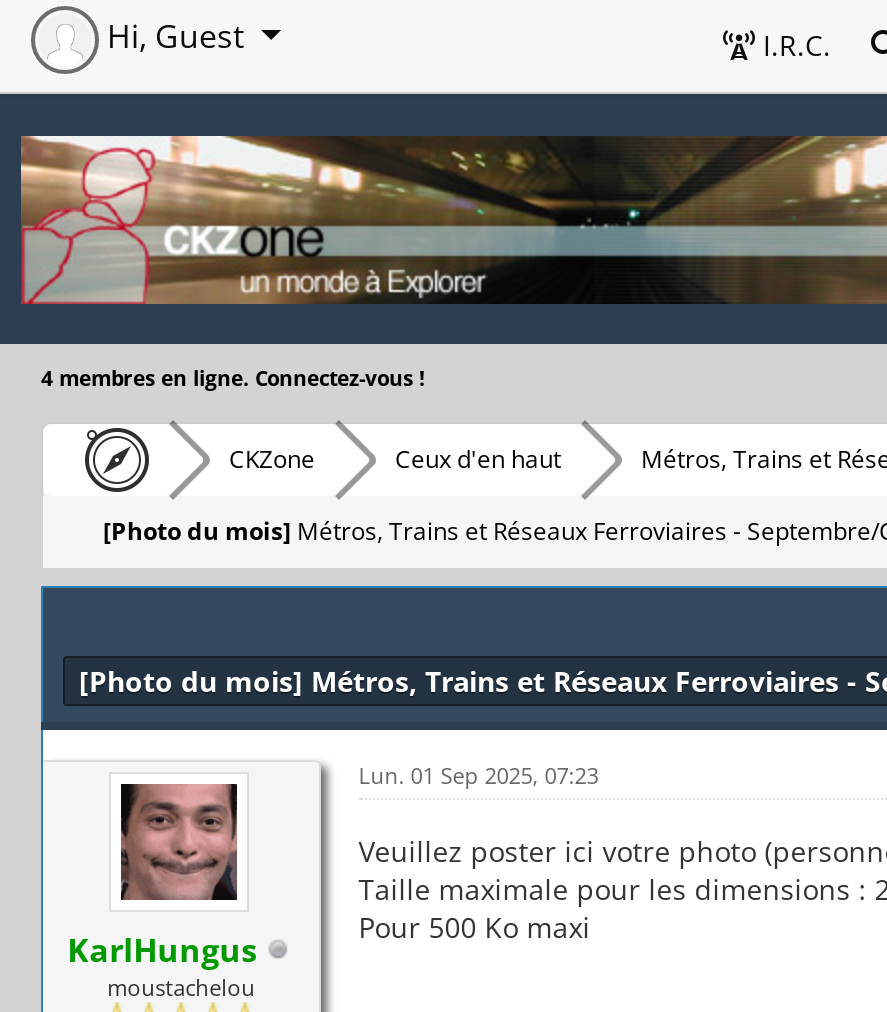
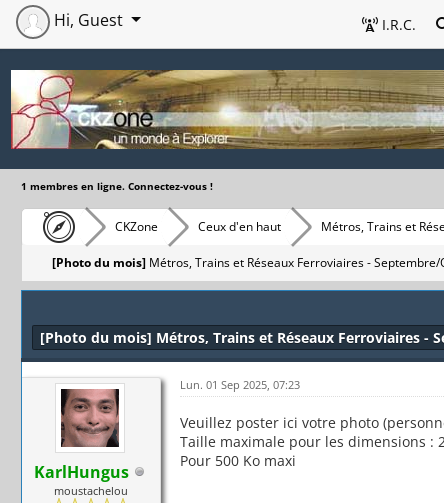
[19,134,881,391] [image] | 4 membres en ligne. Connectez-vous ! -> [10,69,441,193] [image] | 1 membres en ligne. Connectez-vous !

